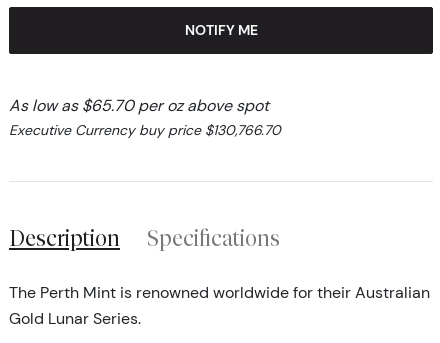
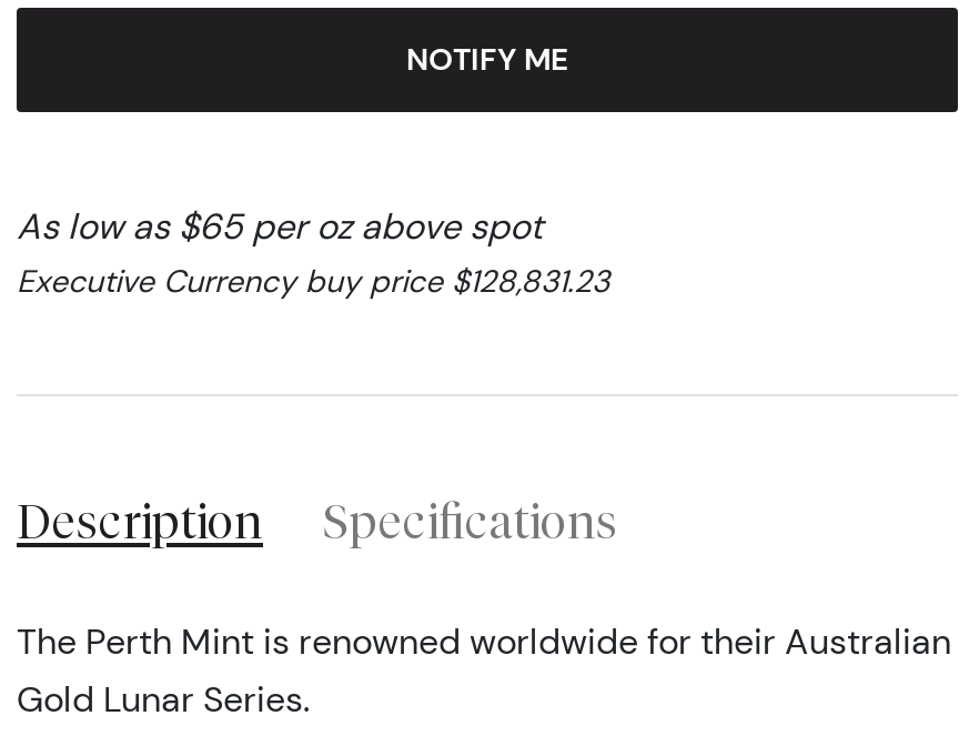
[9,96,269,115] As low as $65.70 per oz above spot -> [17,206,543,248] As low as $65 per oz above spot
[9,121,281,139] Executive Currency buy price $130,766.70 -> [17,261,609,301] Executive Currency buy price $128,831.23

